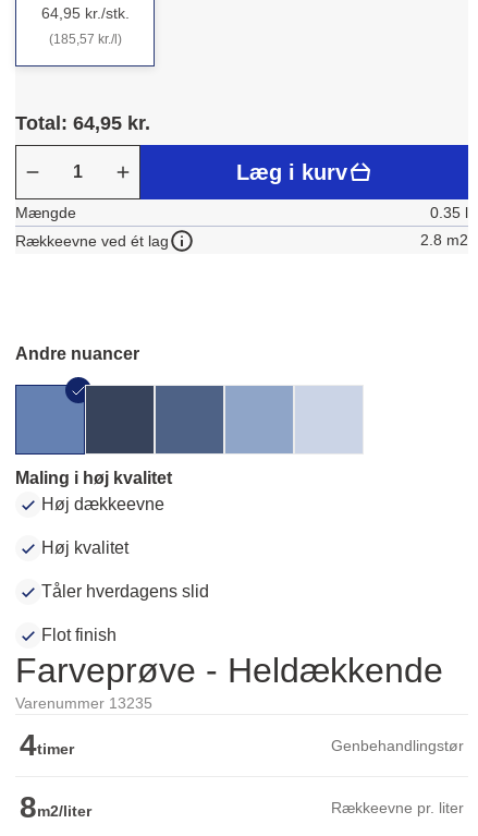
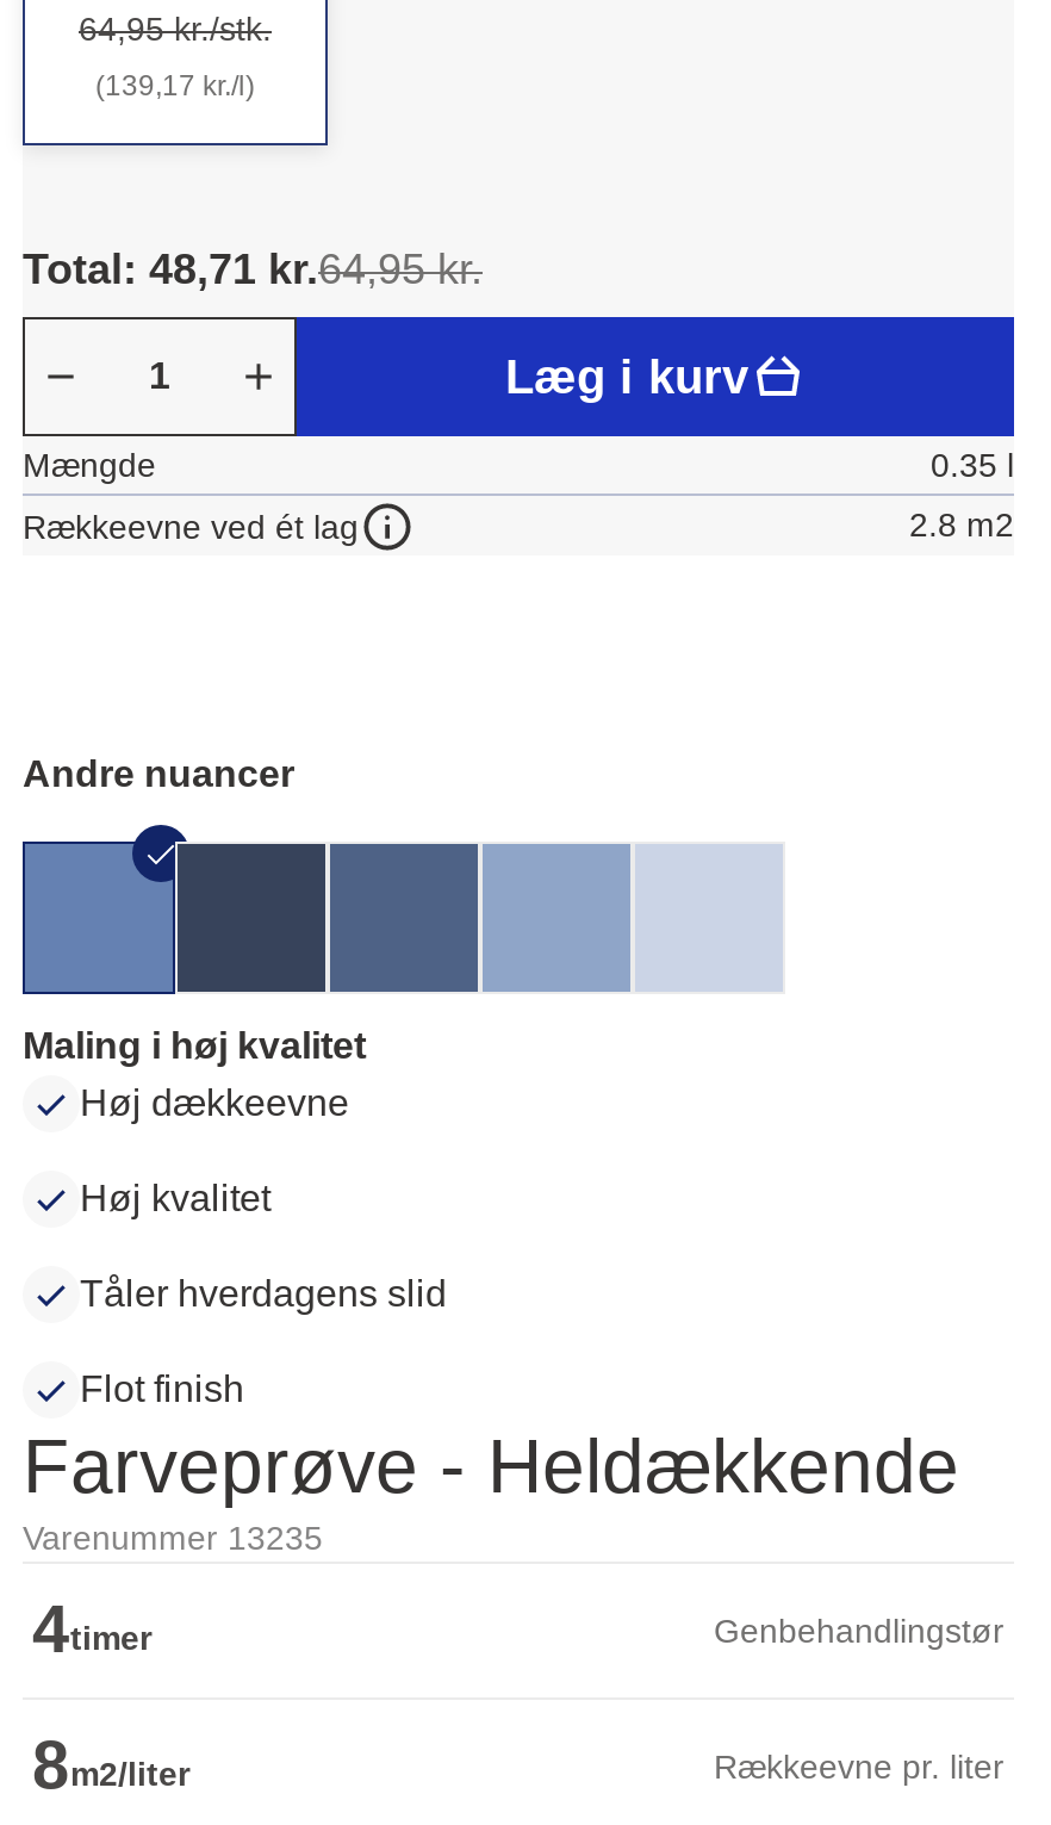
[48,32,121,47] (185,57 kr./l) -> [95,69,255,103] (139,17 kr./l)
[15,112,150,134] Total: 64,95 kr. -> [23,246,483,293] Total: 48,71 kr.64,95 kr.

